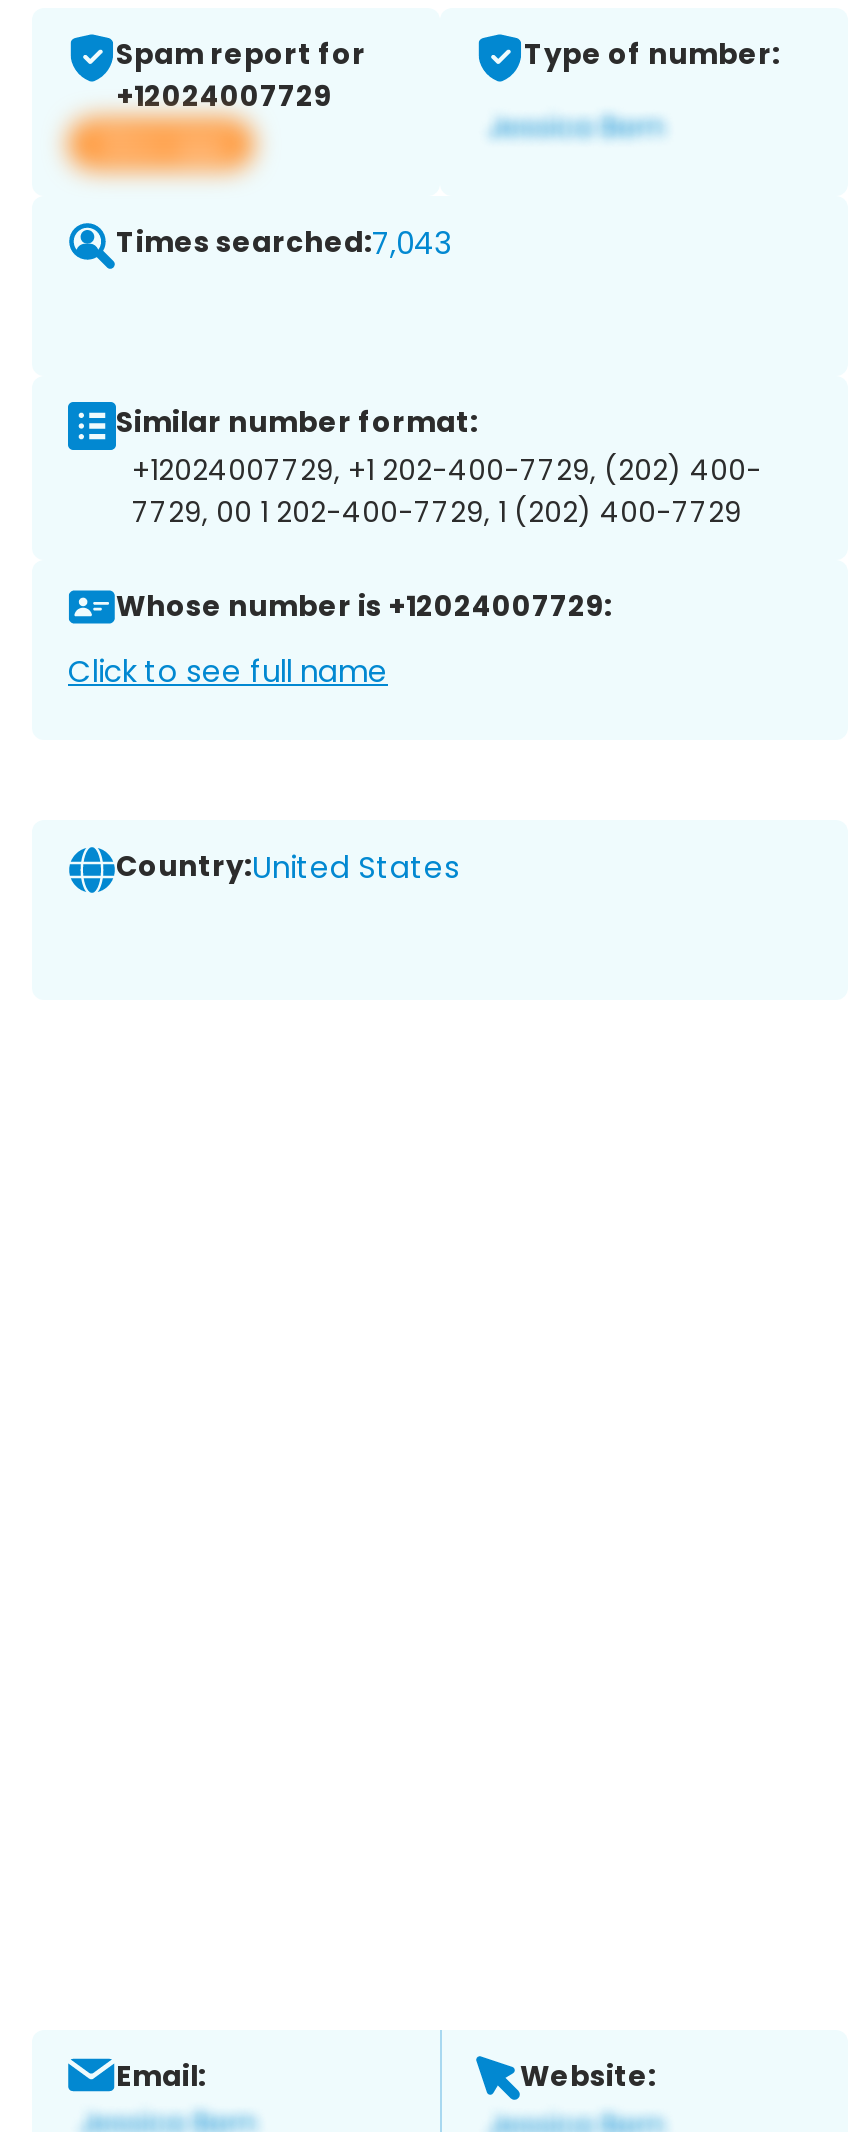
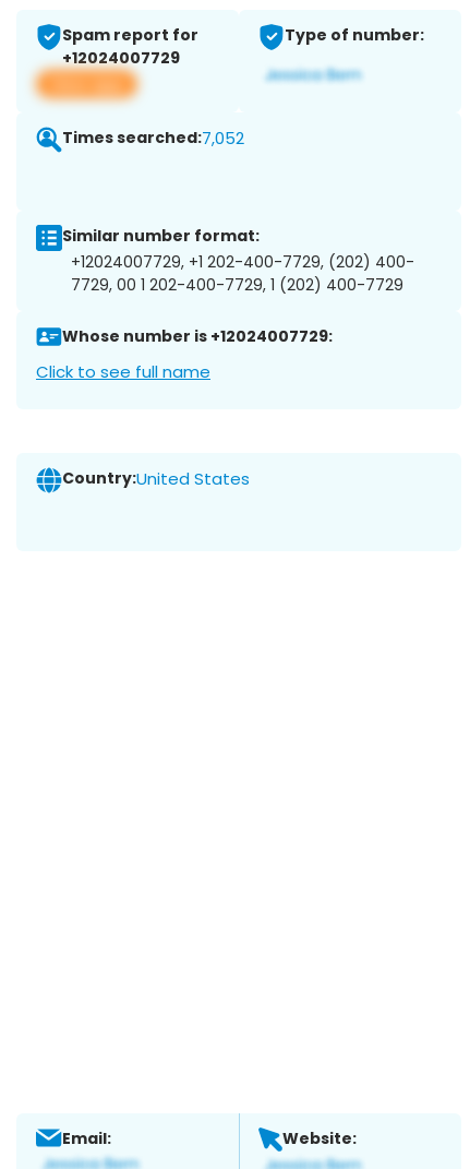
[116,222,452,264] Times searched:7,043 -> [62,127,244,150] Times searched:7,052

